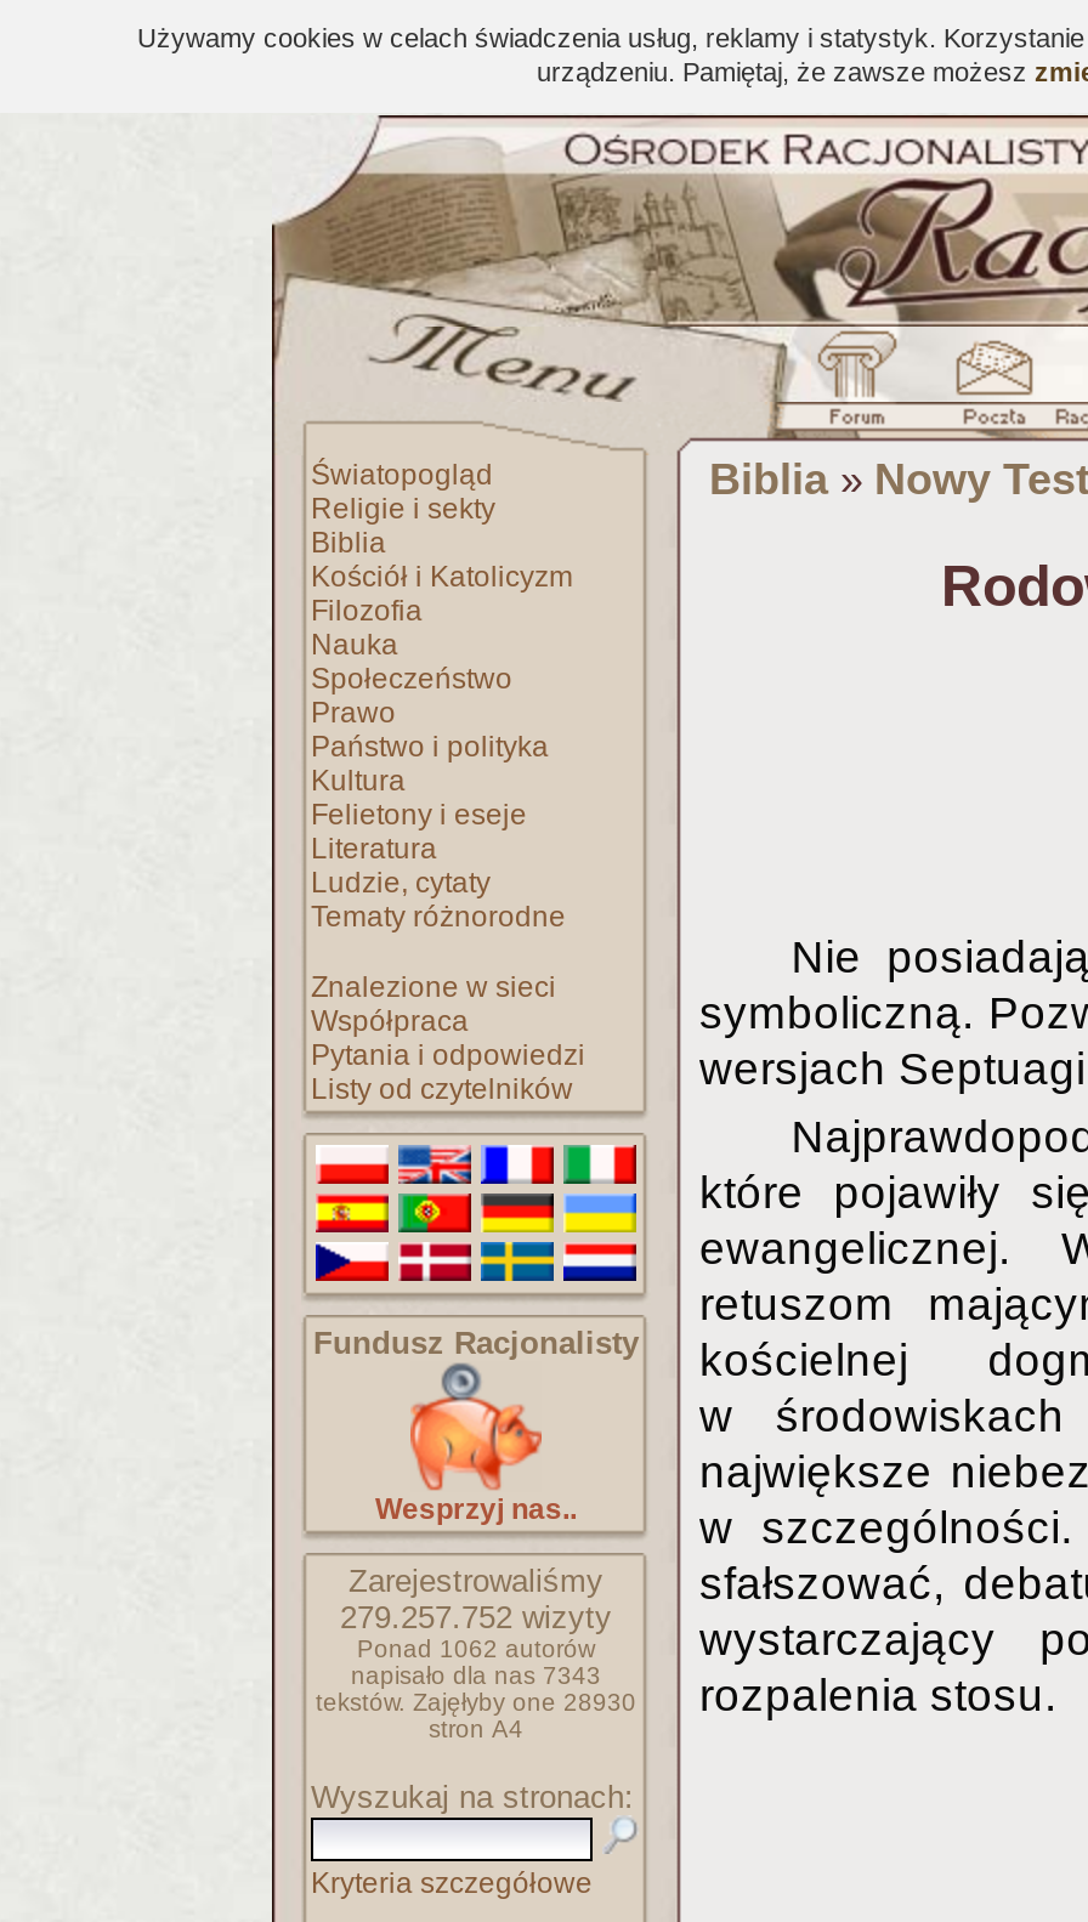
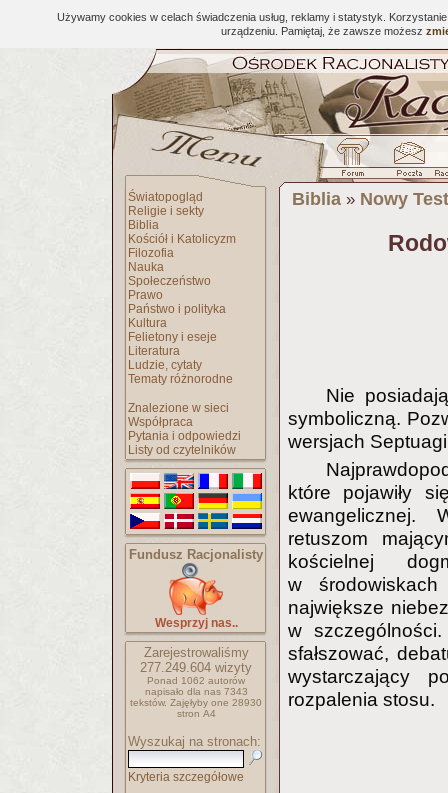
[340,1599,612,1635] 279.257.752 wizyty -> [140,660,252,675] 277.249.604 wizyty

